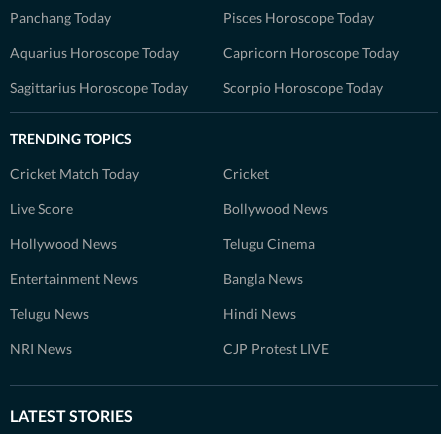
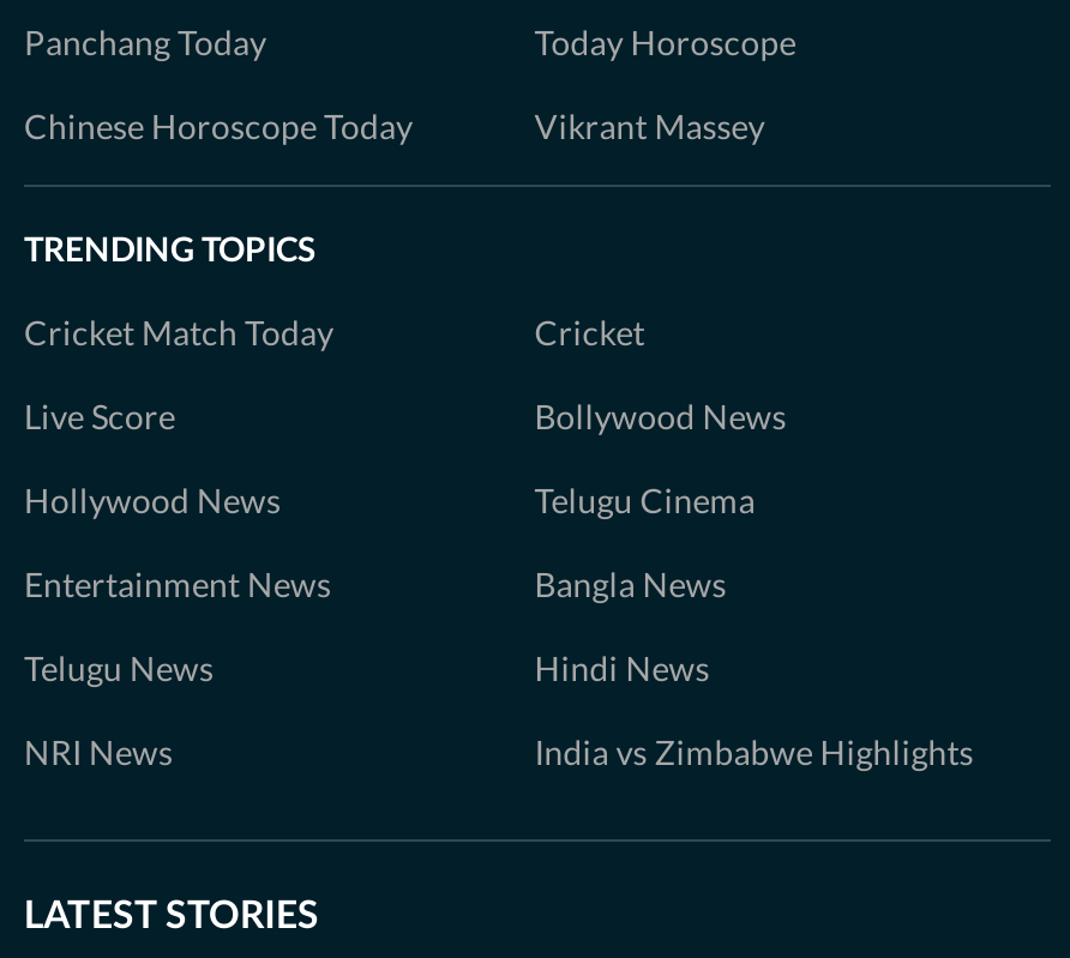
[10,9,399,96] Pisces Horoscope Today | Aquarius Horoscope Today | Capricorn Horoscope Today | Sagittarius Horoscope Today | Scorpio Horoscope Today -> [24,22,796,146] Today Horoscope | Chinese Horoscope Today | Vikrant Massey
[223,340,329,357] CJP Protest LIVE -> [534,731,973,772] India vs Zimbabwe Highlights

